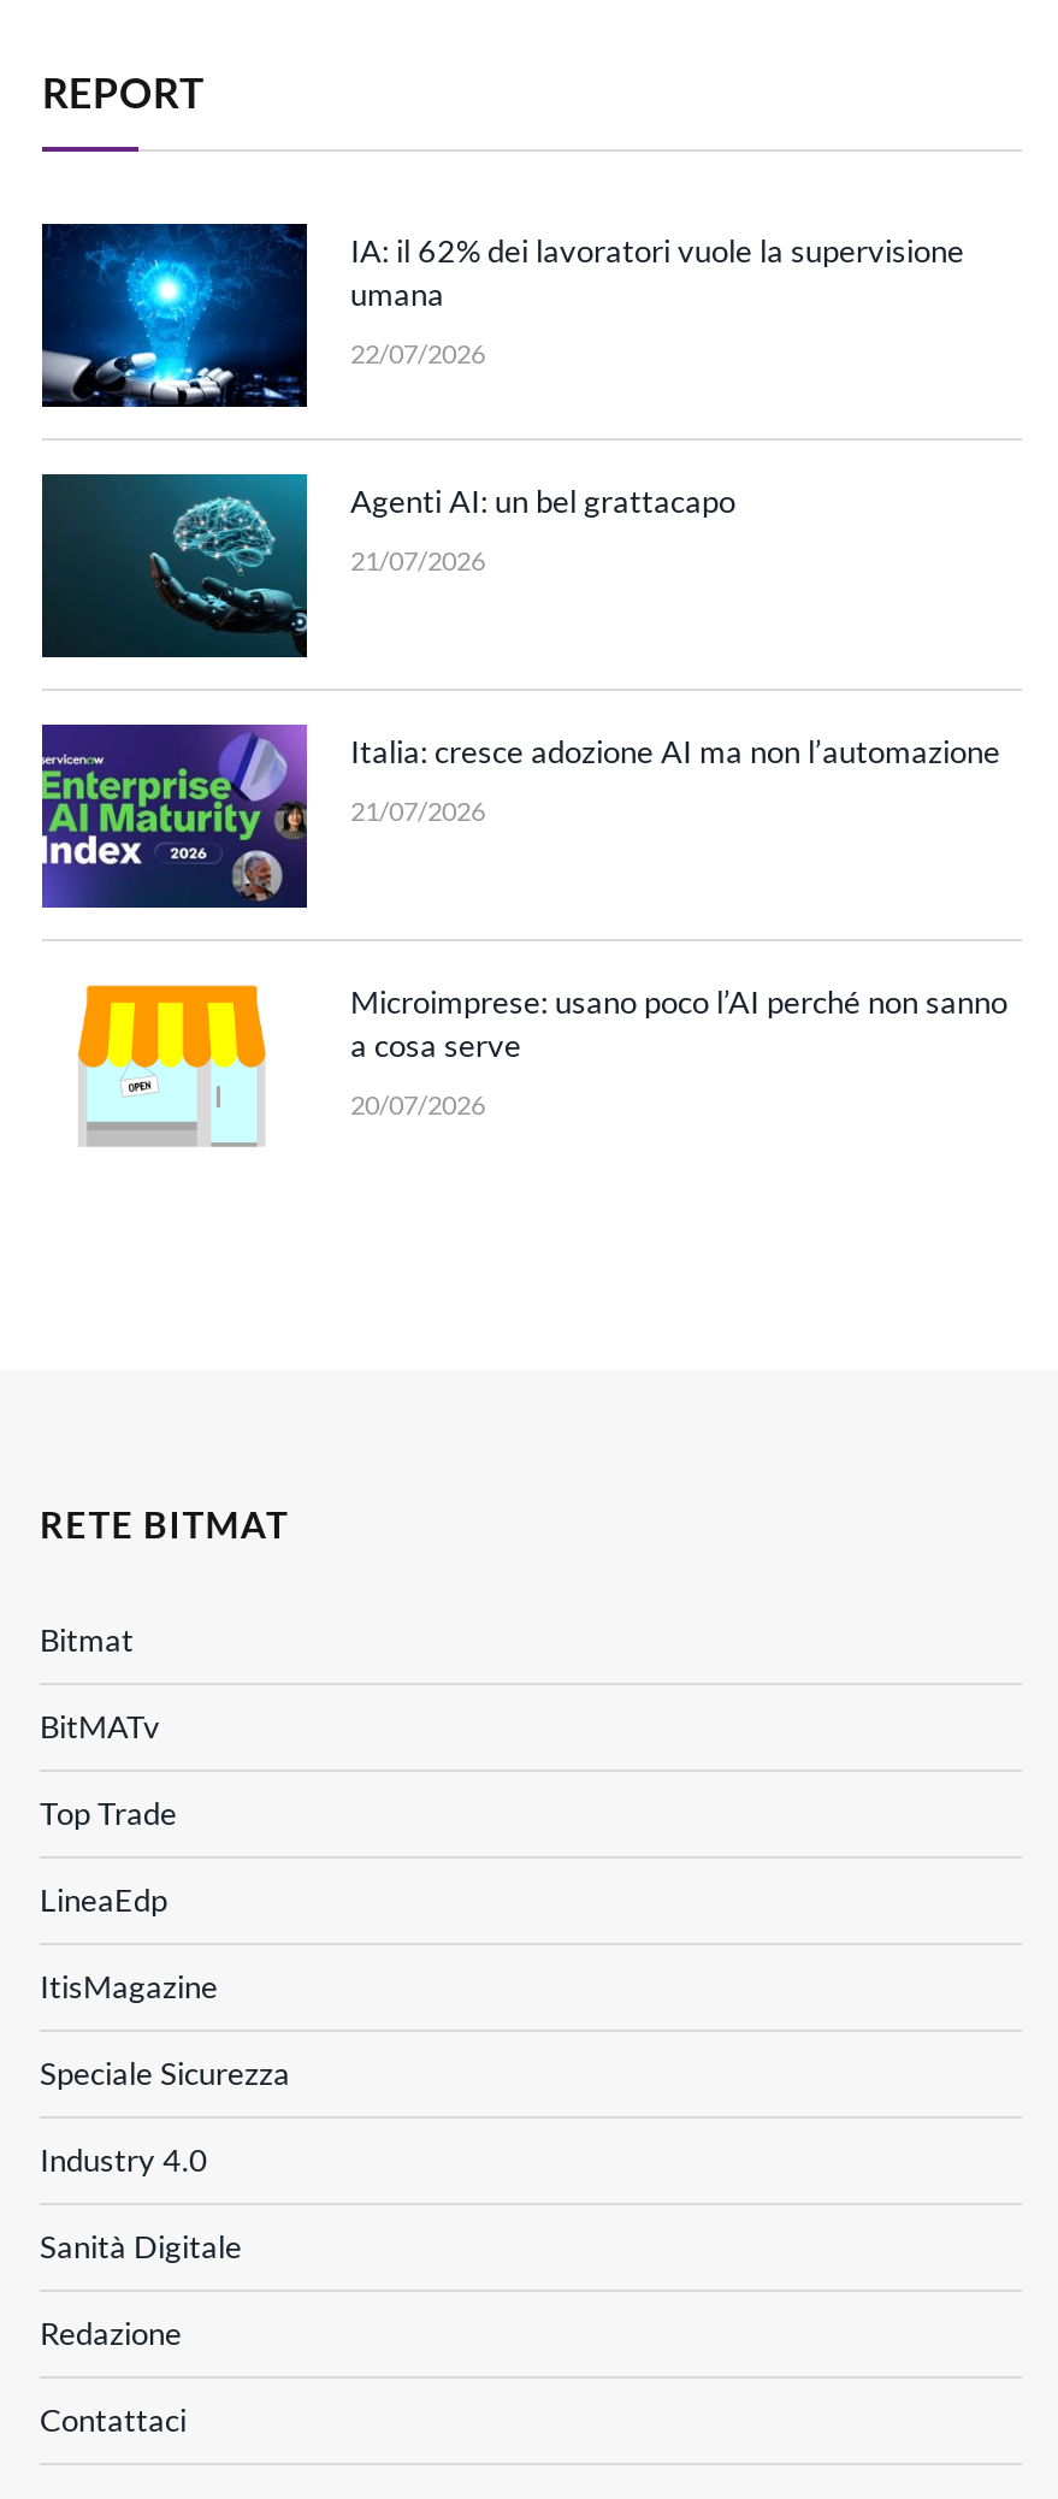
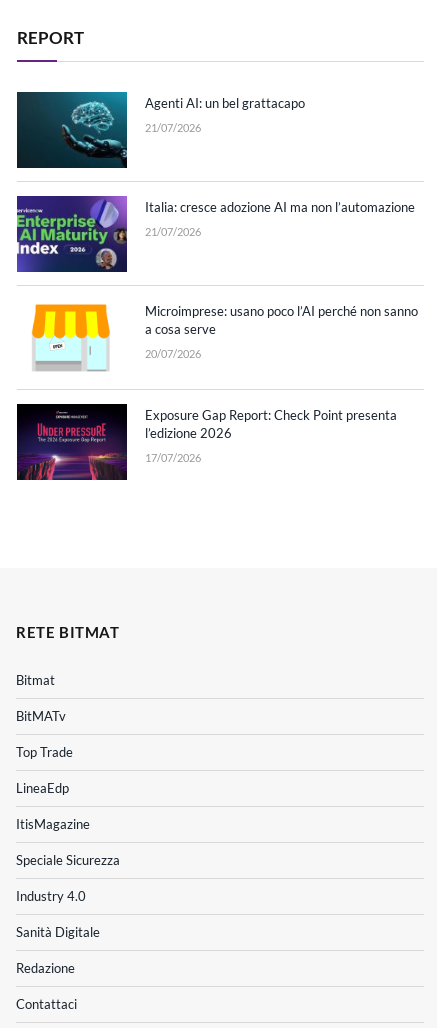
[42,221,964,409] [image] | IA: il 62% dei lavoratori vuole la supervisione | umana | 22/07/2026 -> none
moved [49,472,1007,1119] -> [20,91,418,360]: [image] | Agenti AI: un bel grattacapo | 21/07/2026 | Italia: cresce adozione AI ma non l’automazione | 21/07/2026 | Microimprese: usano poco l’AI perché non sanno | a cosa serve | 20/07/2026
none -> [16,403,397,481] [image] | Exposure Gap Report: Check Point presenta | l’edizione 2026 | 17/07/2026

